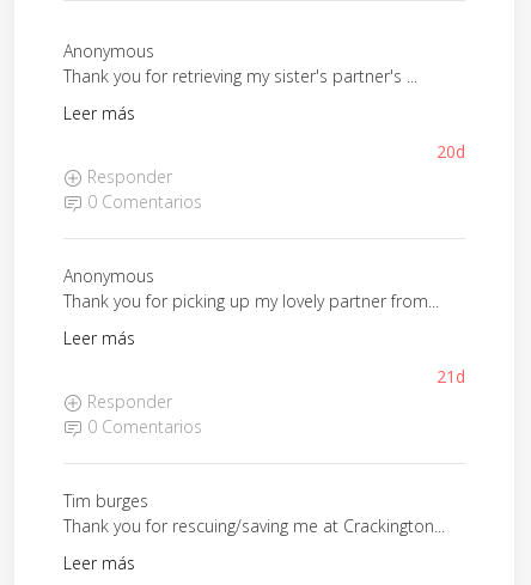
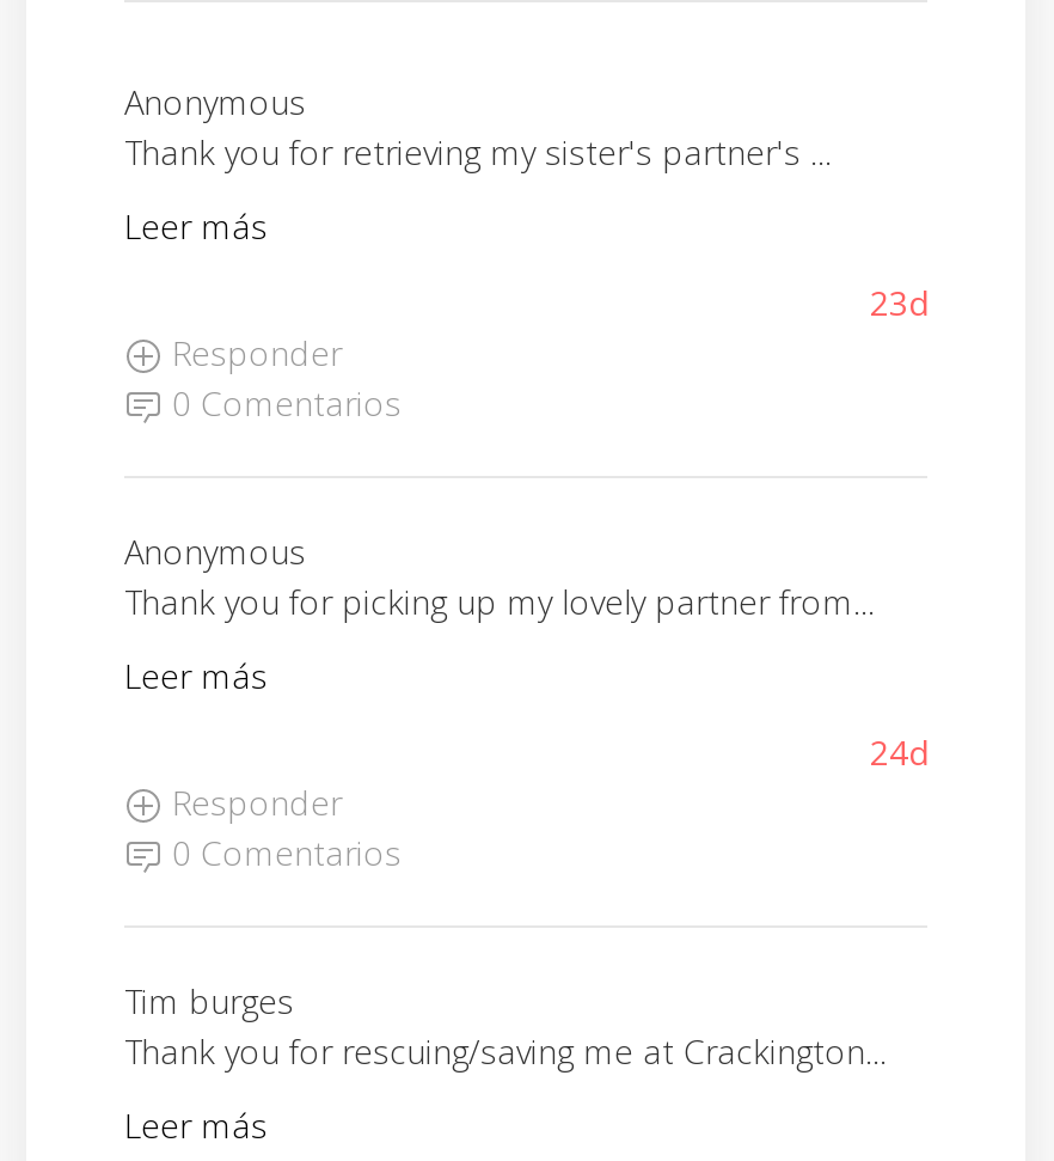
[437,139,465,162] 20d -> [870,279,927,324] 23d
[437,364,465,387] 21d -> [870,728,927,774] 24d

